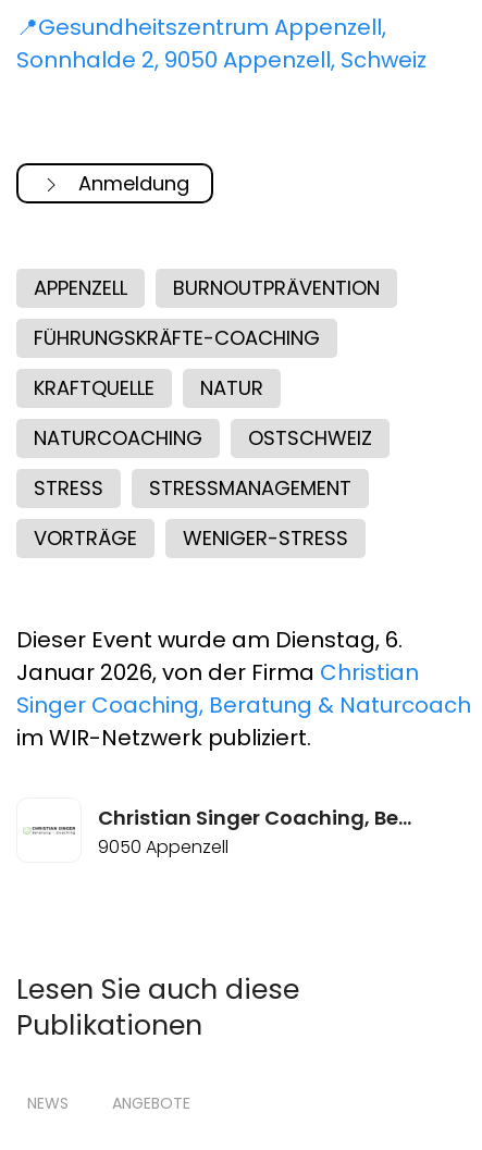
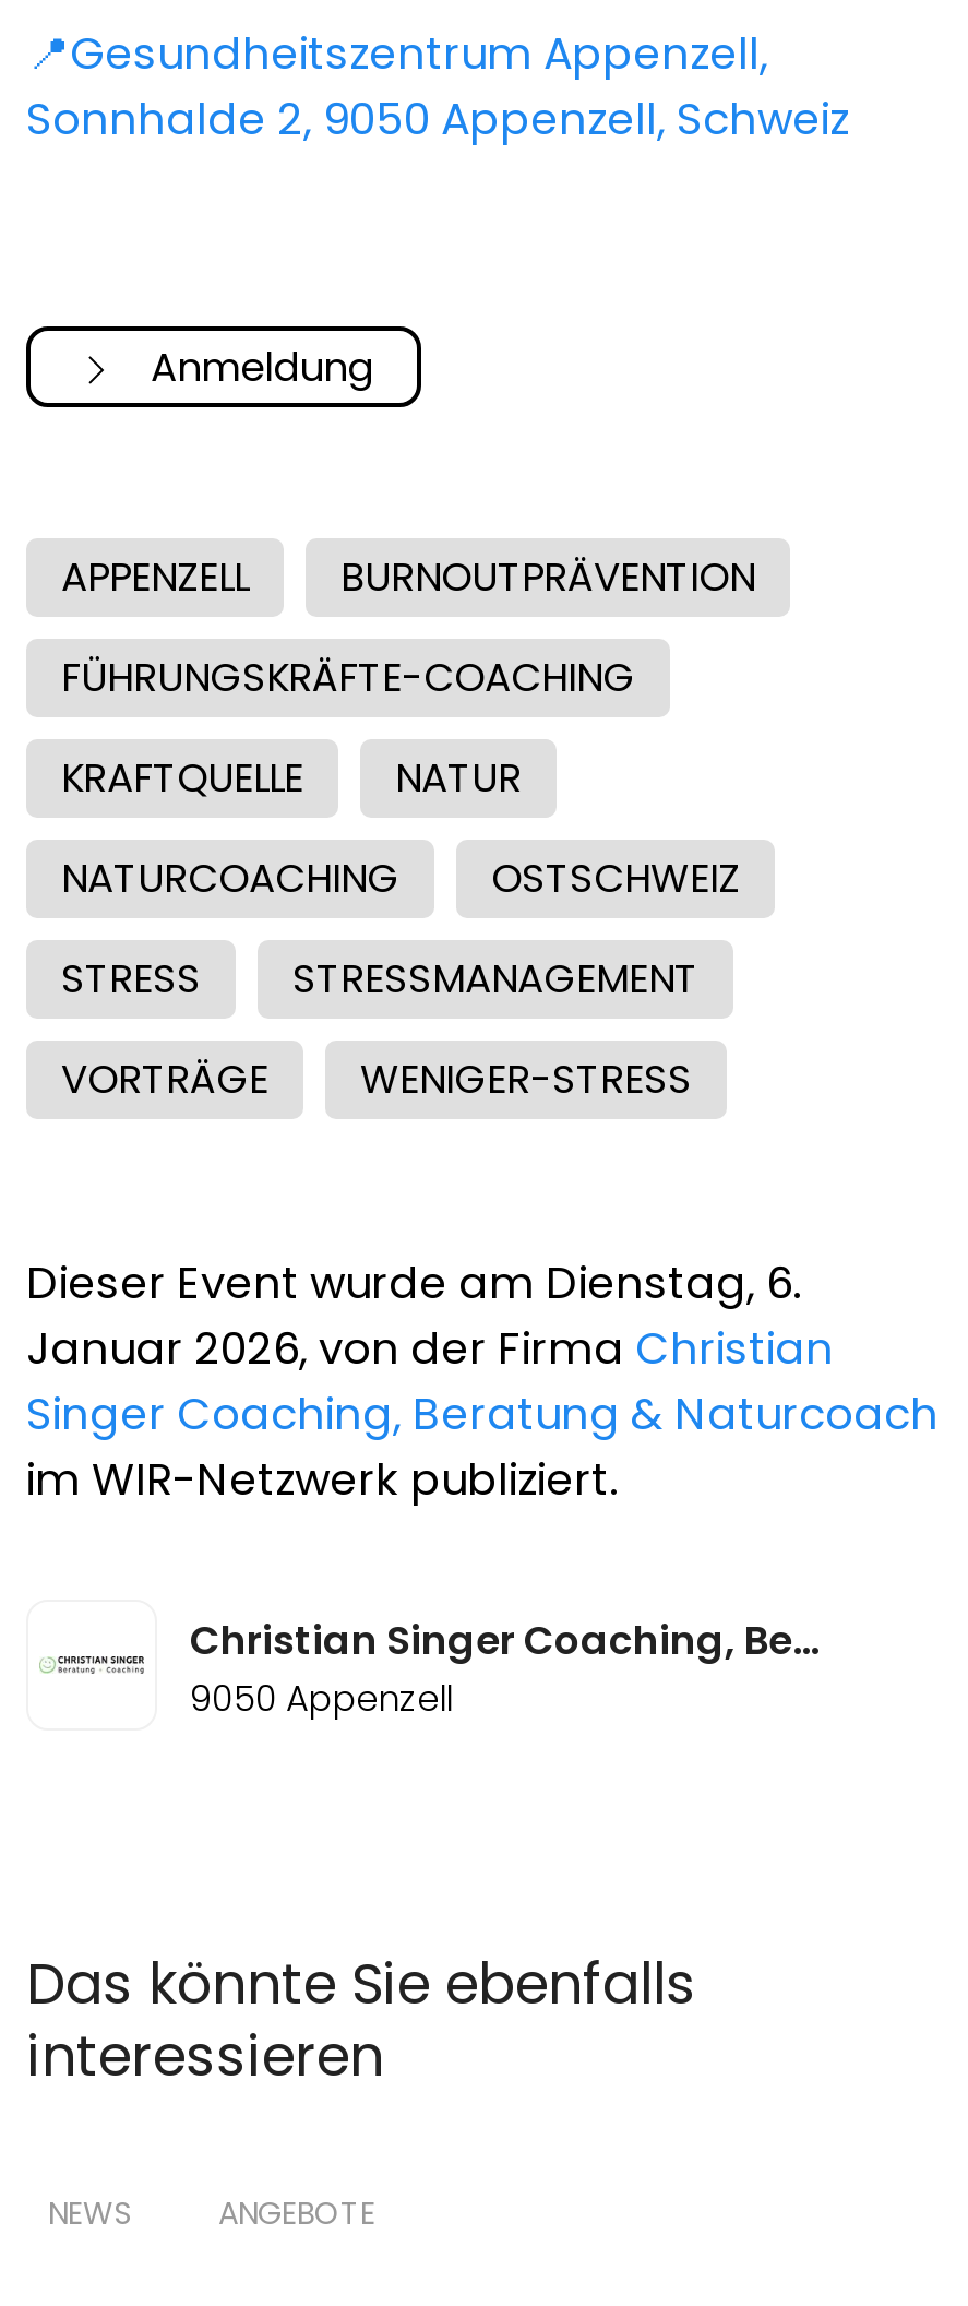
[16,970,299,1045] Lesen Sie auch diese | Publikationen -> [26,1945,696,2095] Das könnte Sie ebenfalls | interessieren

